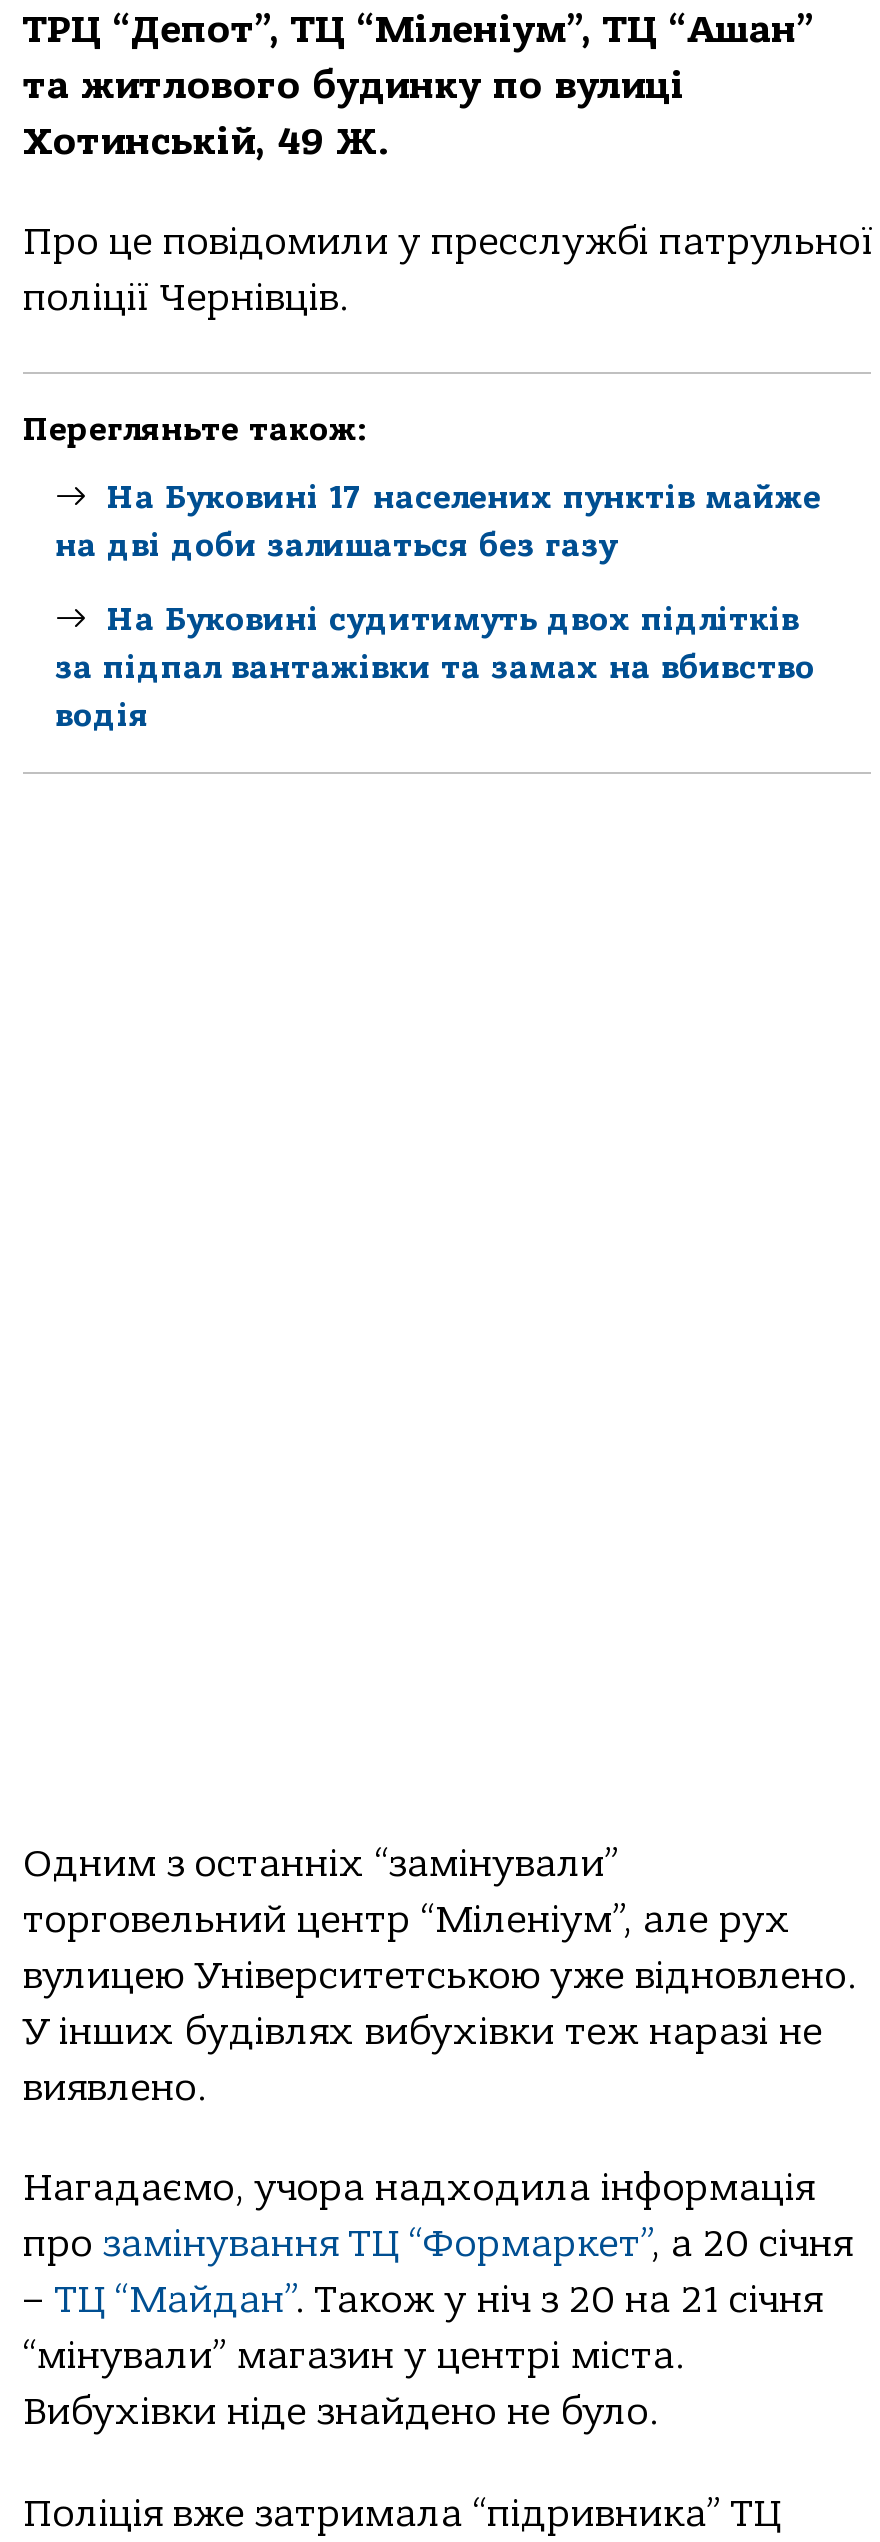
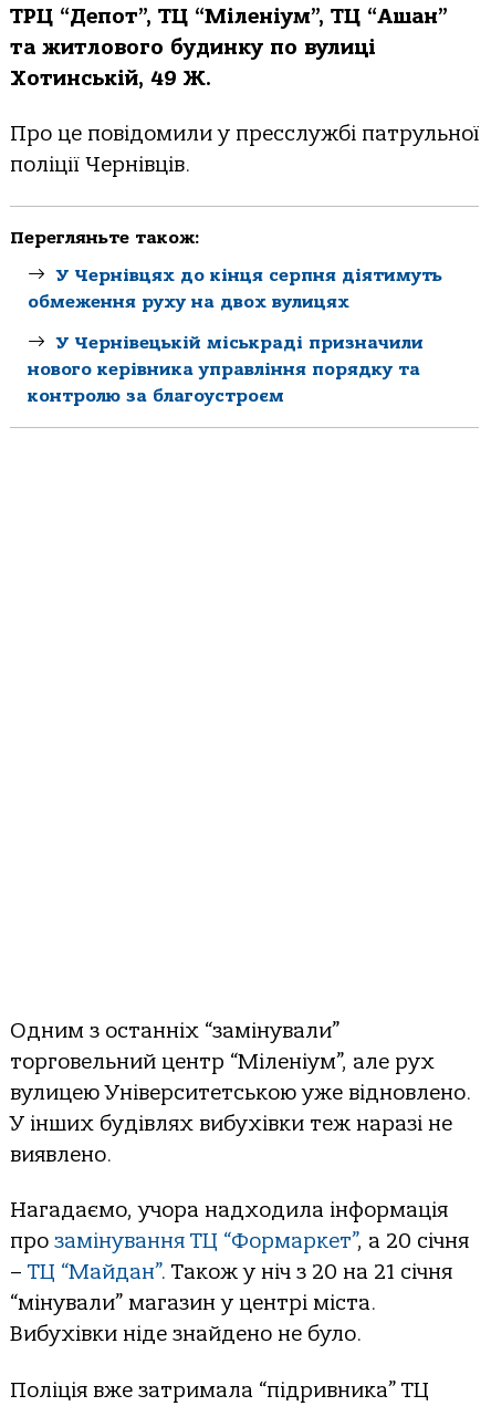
[55,480,821,564] На Буковині 17 населених пунктів майже | на дві доби залишаться без газу -> [28,265,442,312] У Чернівцях до кінця серпня діятимуть | обмеження руху на двох вулицях
[55,601,815,733] На Буковині судитимуть двох підлітків | за підпал вантажівки та замах на вбивство | водія -> [28,333,424,406] У Чернівецькій міськраді призначили | нового керівника управління порядку та | контролю за благоустроєм

